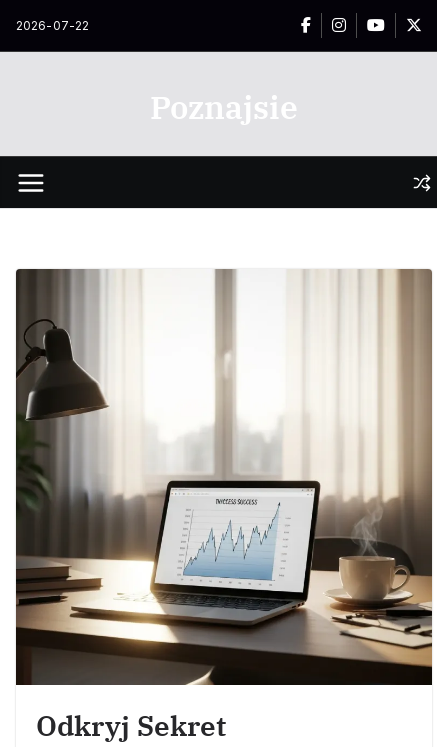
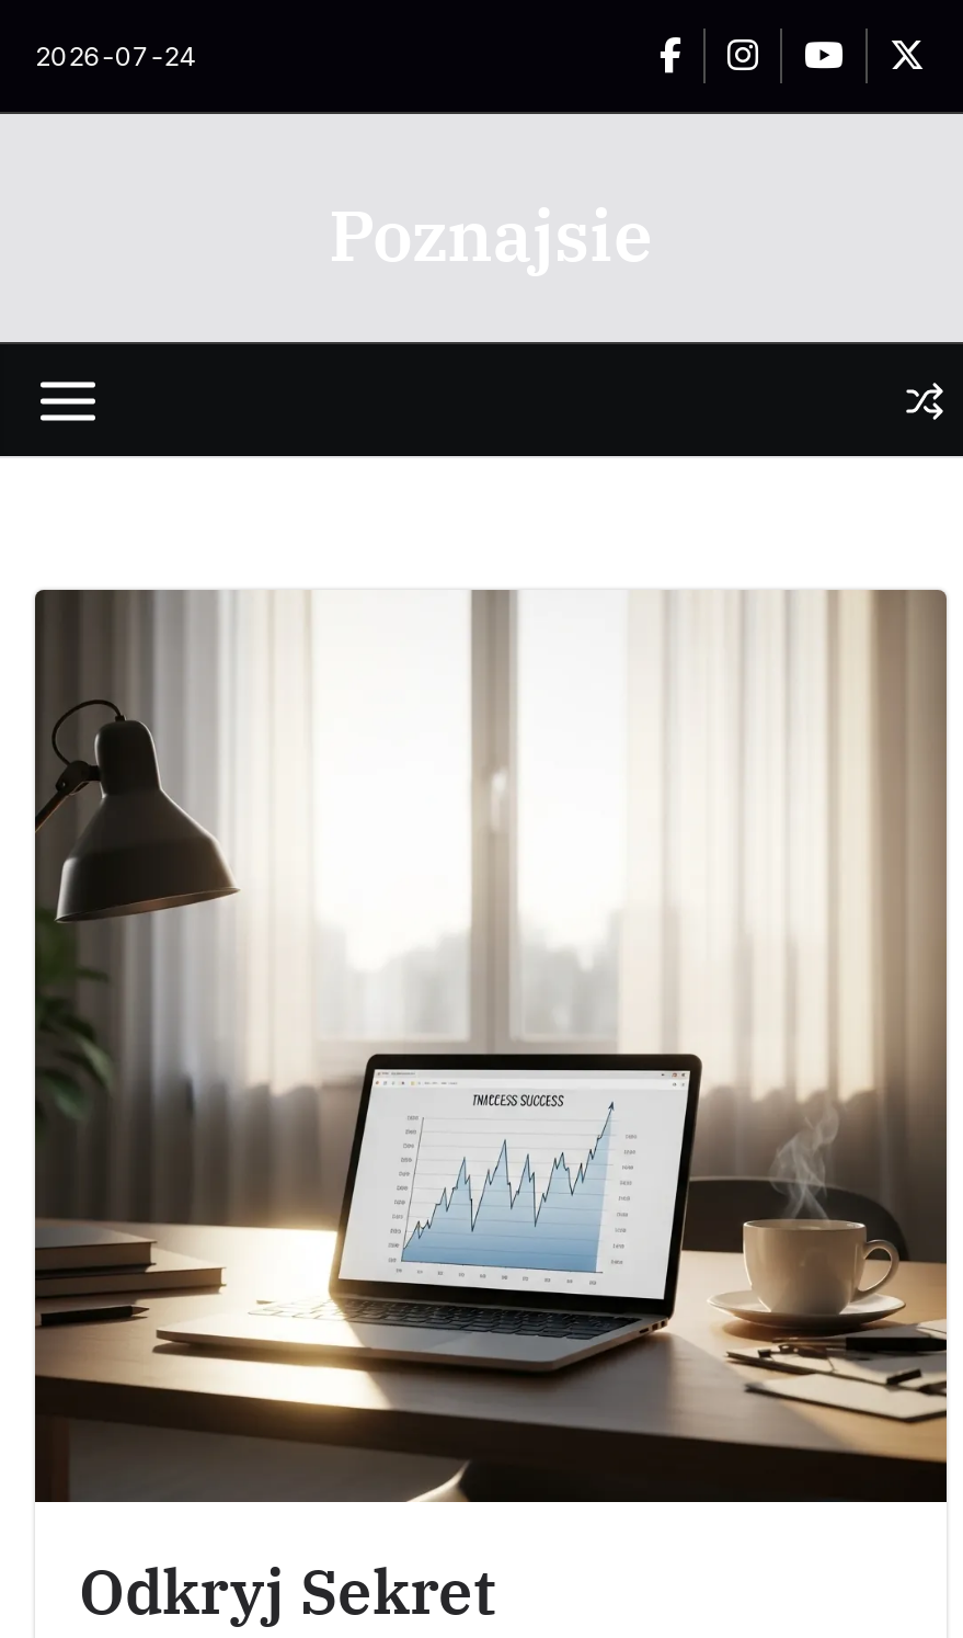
[16,18,89,33] 2026-07-22 -> [35,39,197,72] 2026-07-24

